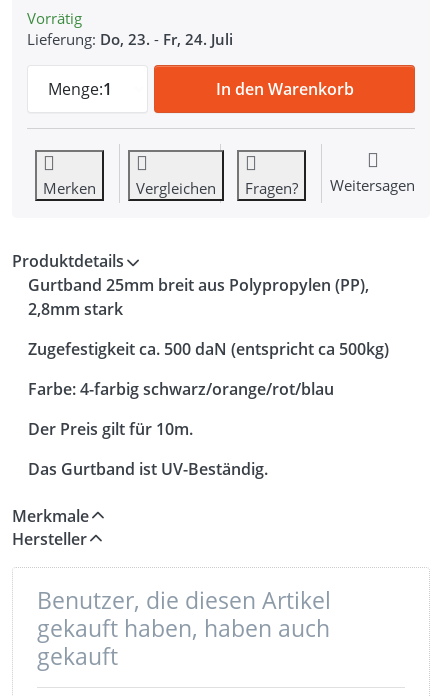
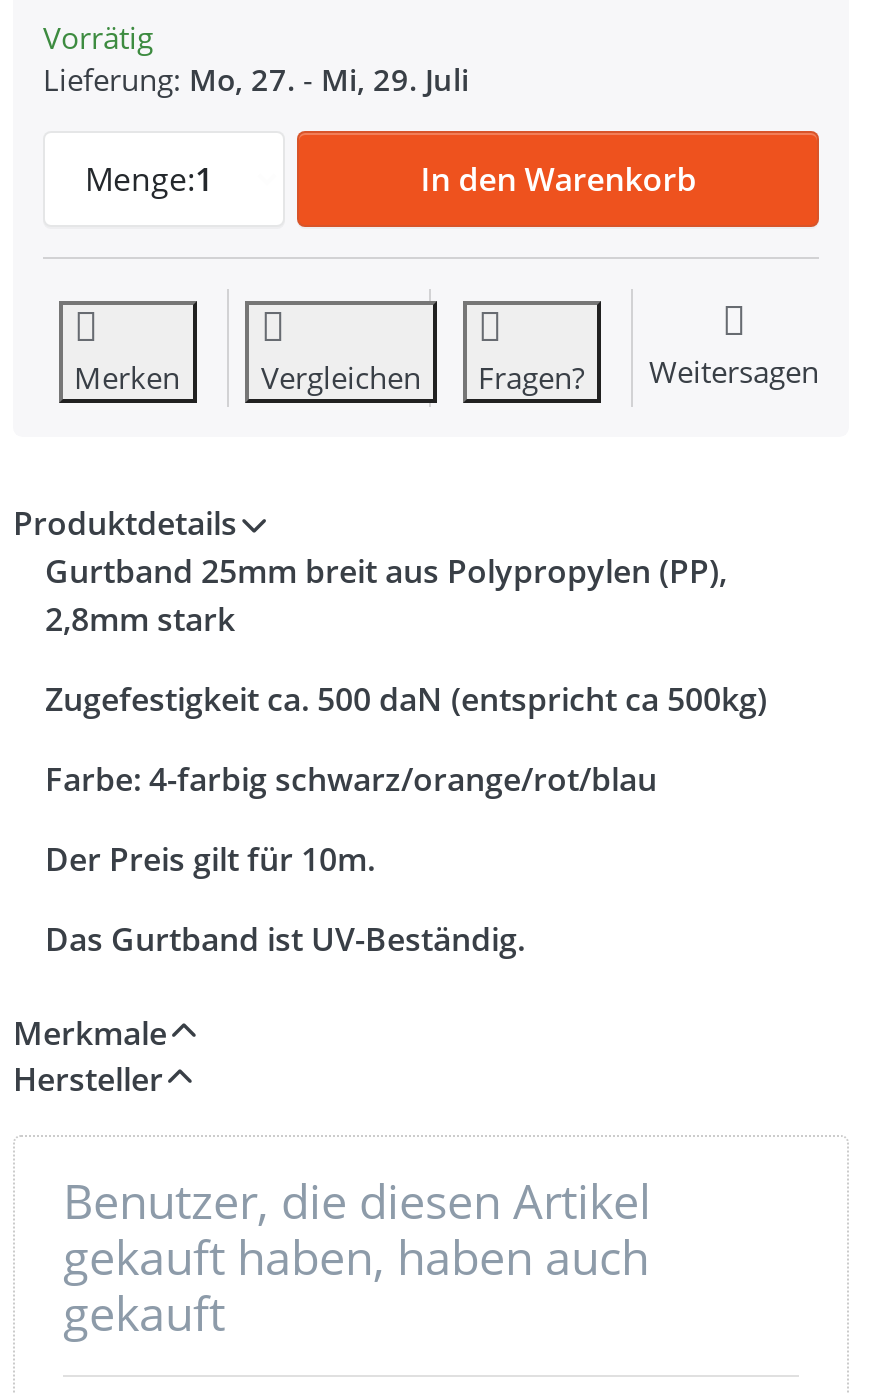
[27,29,233,49] Lieferung: Do, 23. - Fr, 24. Juli -> [43,59,469,99] Lieferung: Mo, 27. - Mi, 29. Juli

